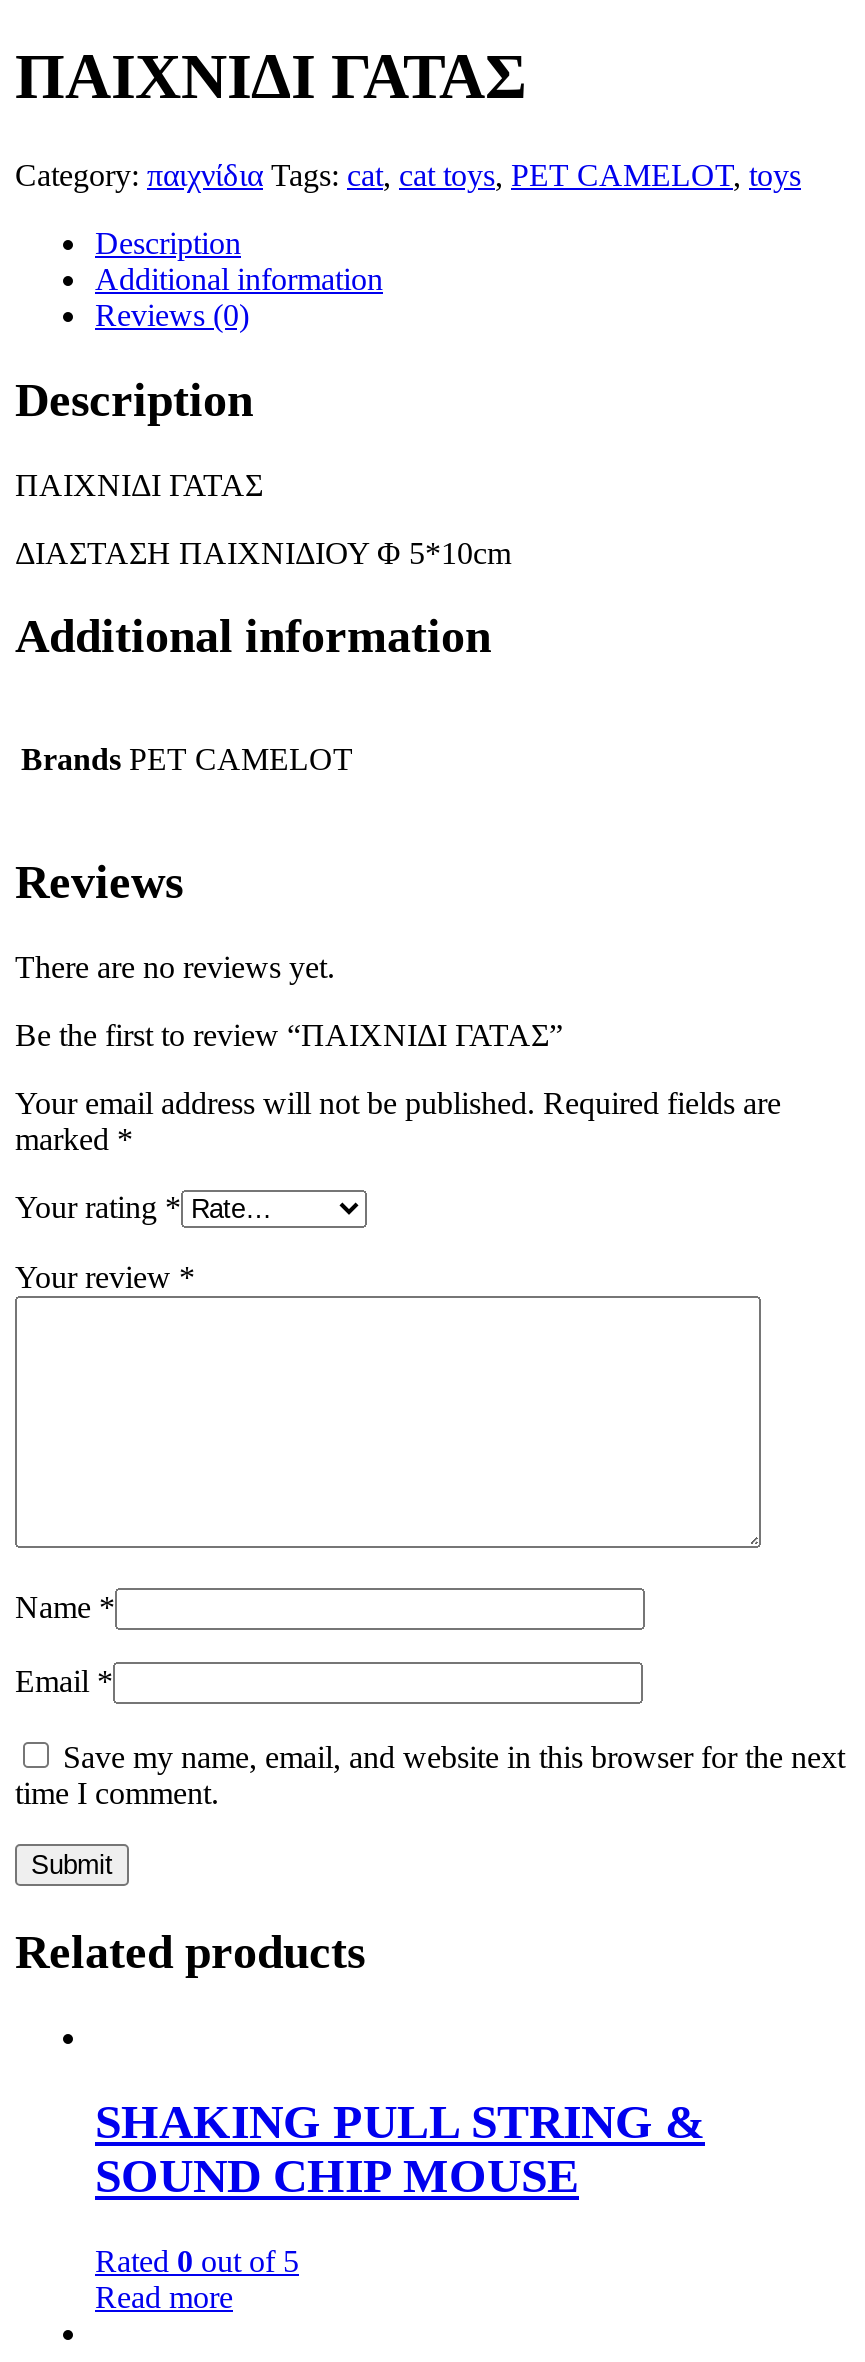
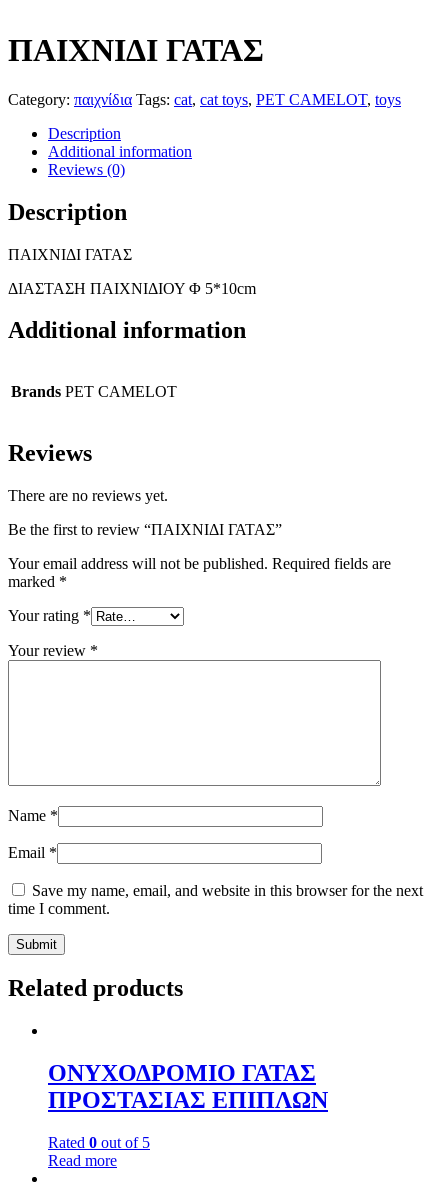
[95,2096,705,2202] SHAKING PULL STRING & | SOUND CHIP MOUSE -> [48,1060,328,1113] ΟΝΥΧΟΔΡΟΜΙΟ ΓΑΤΑΣ | ΠΡΟΣΤΑΣΙΑΣ ΕΠΙΠΛΩΝ

